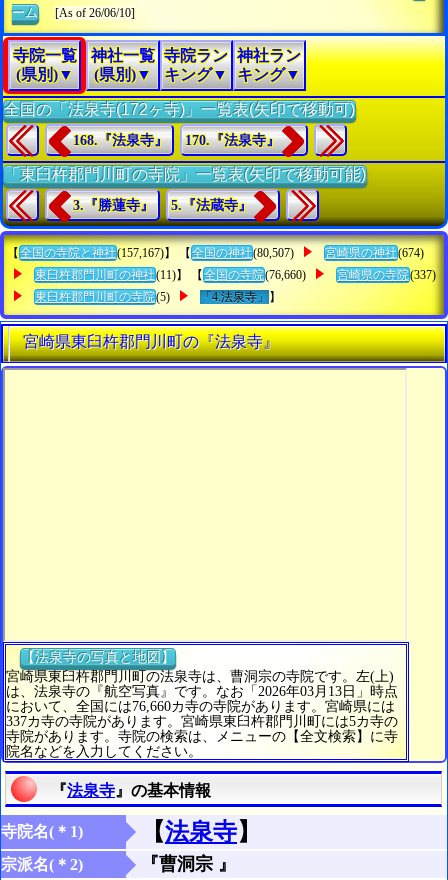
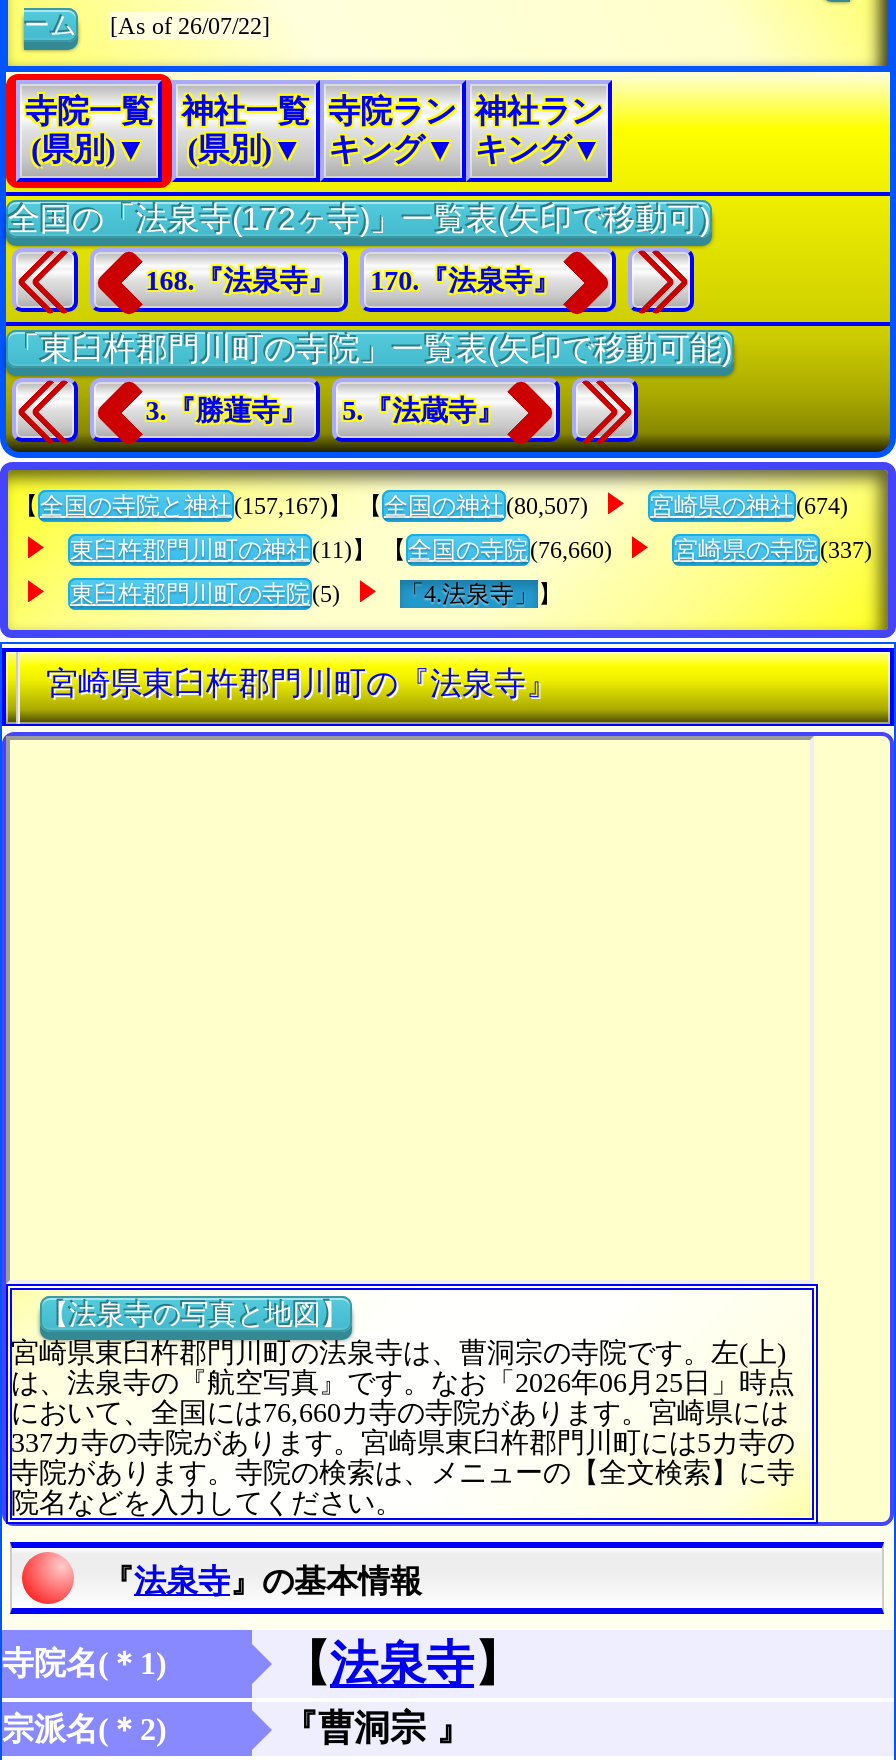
[55,6,135,20] [As of 26/06/10] -> [110,12,270,40] [As of 26/07/22]
[5,684,397,699] は、法泉寺の『航空写真』です。なお「2026年03月13日」時点 -> [11,1368,795,1398] は、法泉寺の『航空写真』です。なお「2026年06月25日」時点

